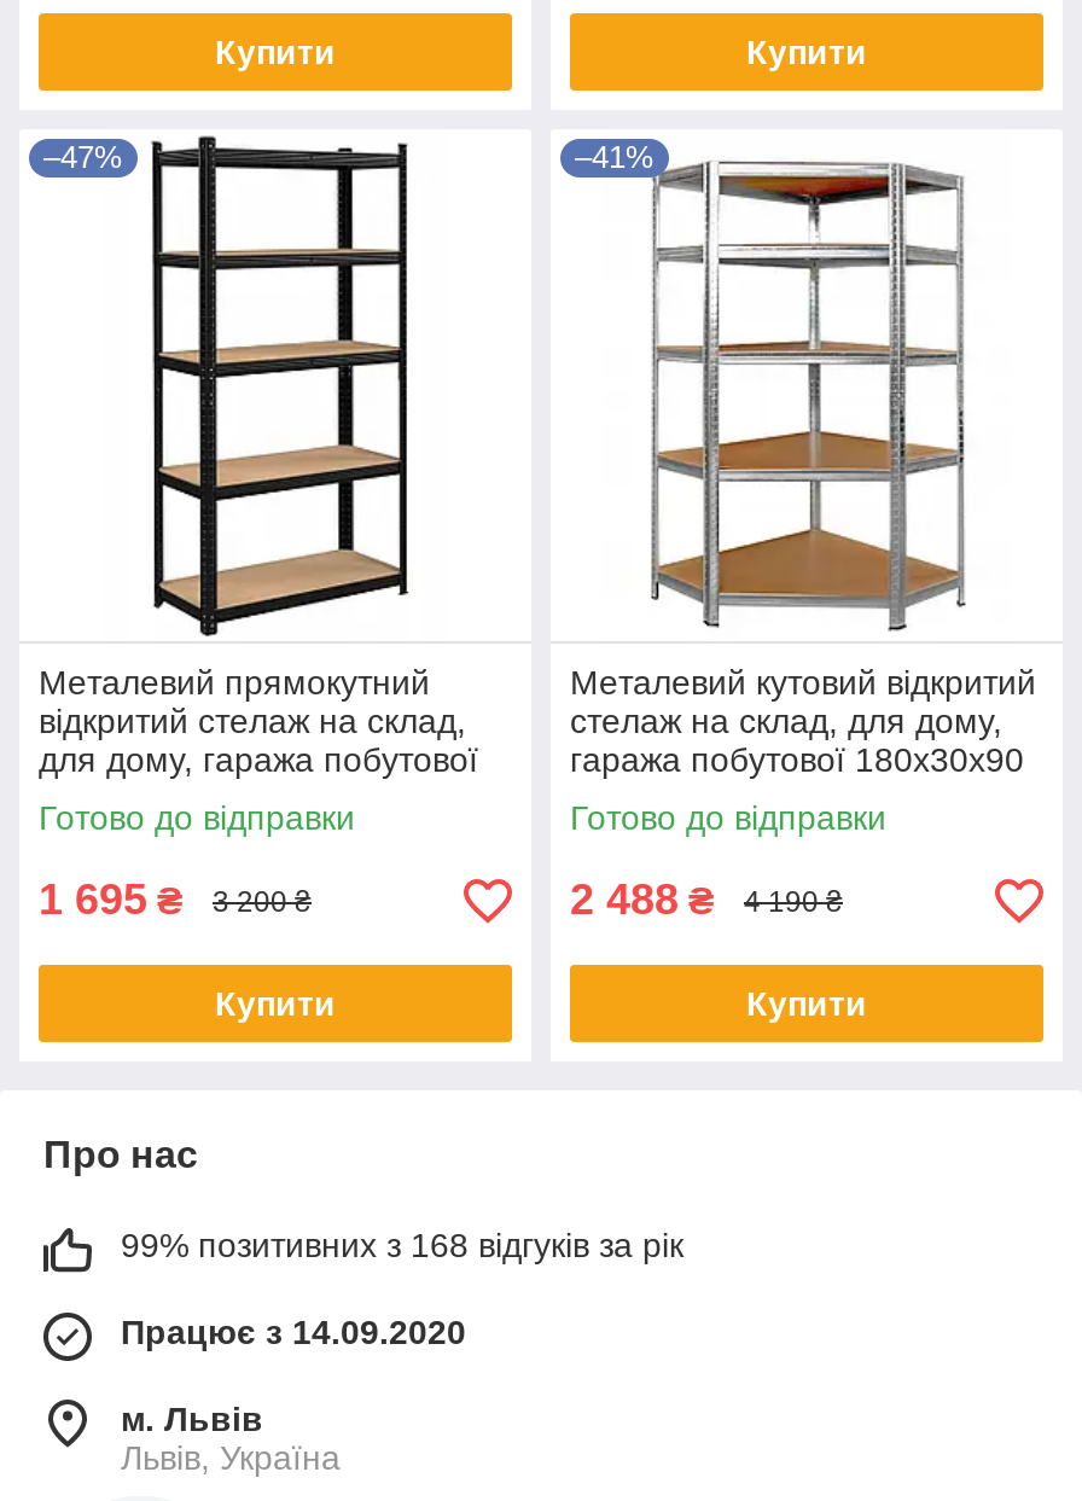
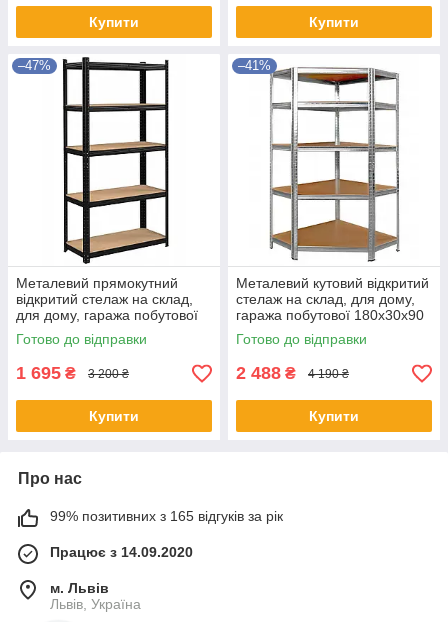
[121,1226,683,1264] 99% позитивних з 168 відгуків за рік -> [50,508,283,524] 99% позитивних з 165 відгуків за рік

